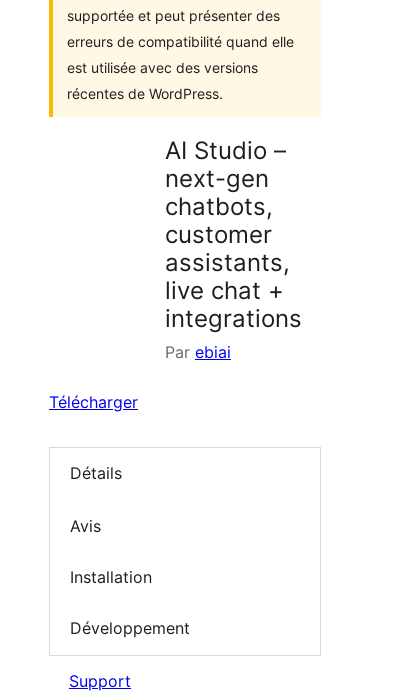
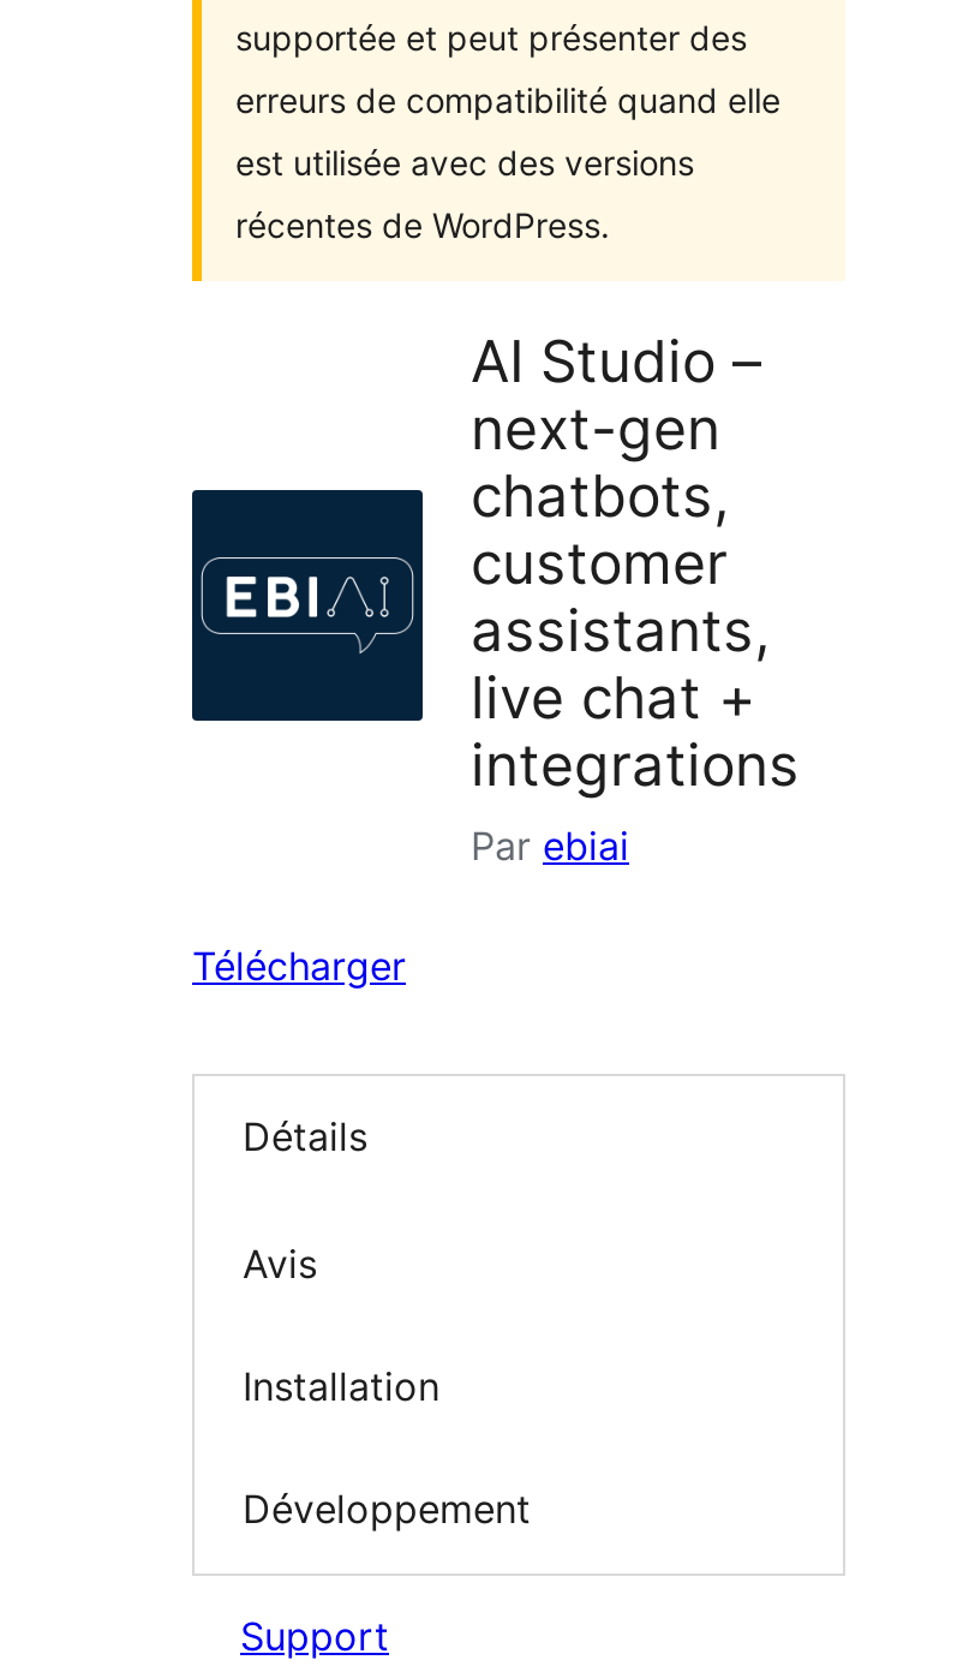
none -> [190,488,425,723] [image]

